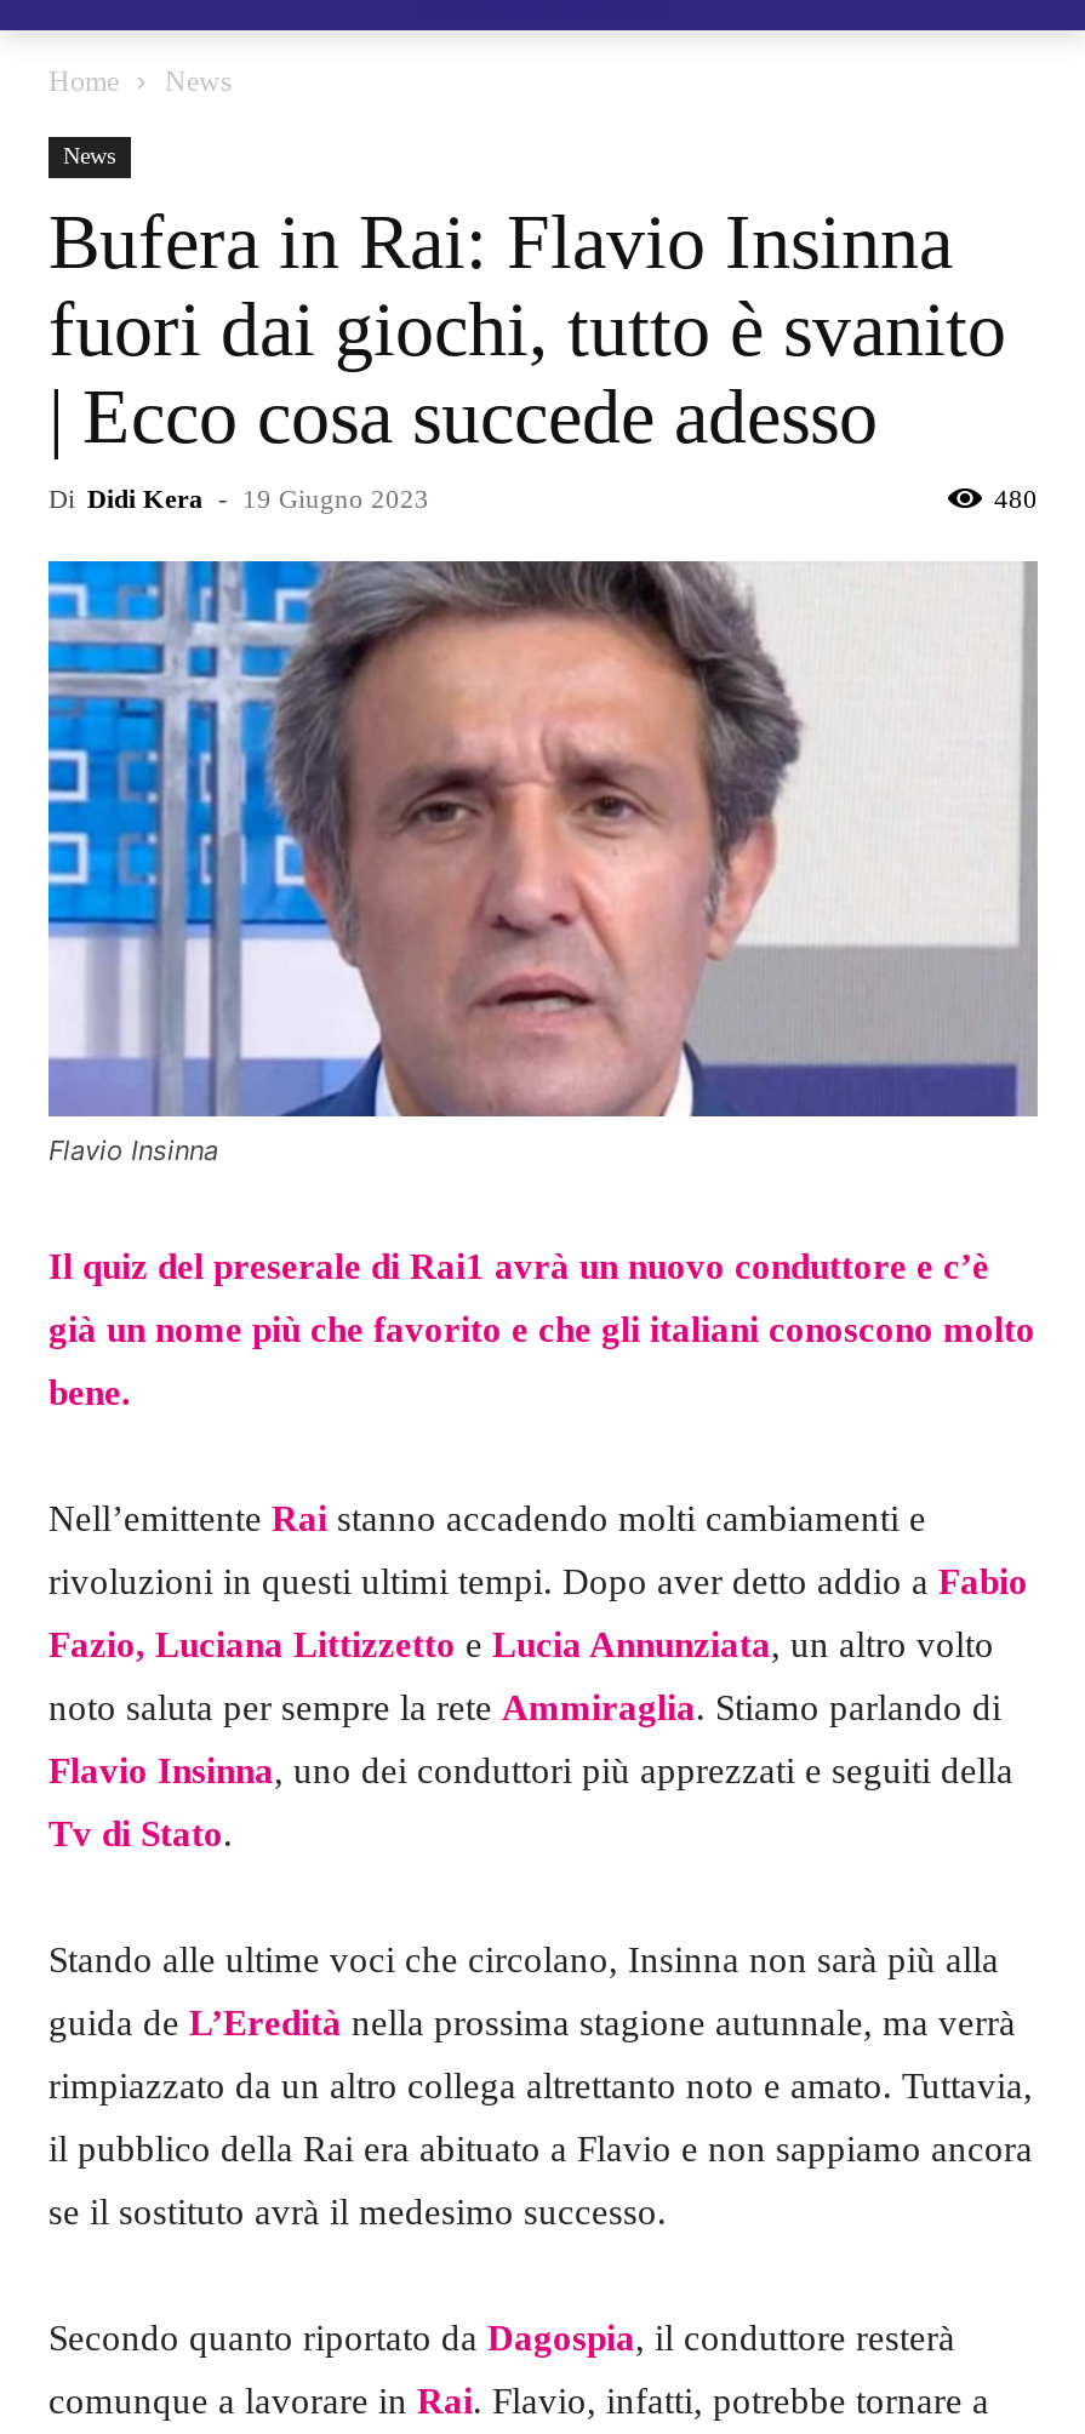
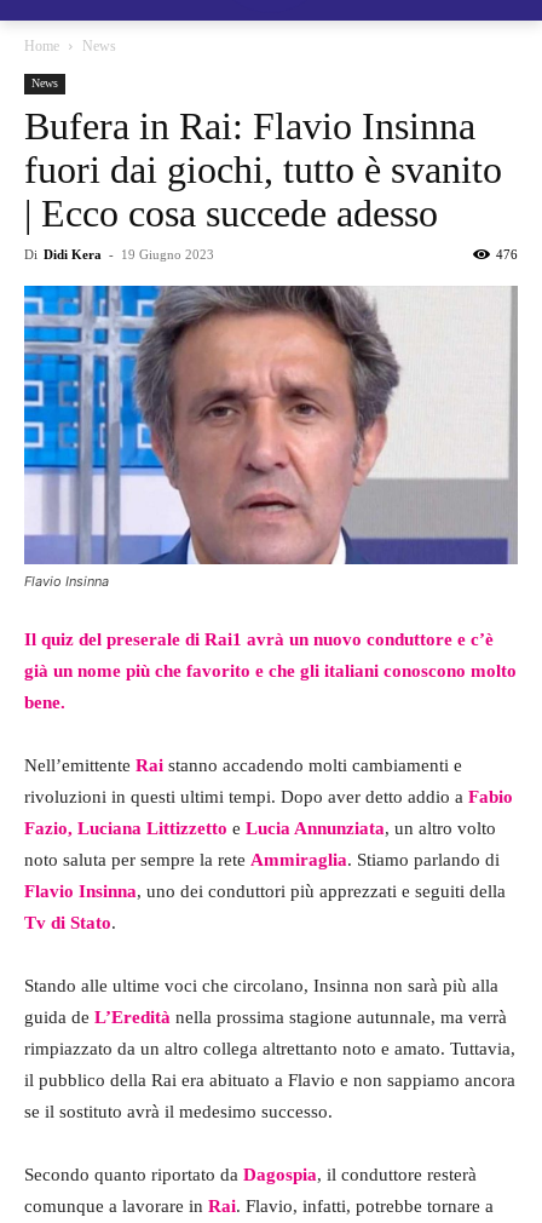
[994,484,1038,513] 480 -> [496,247,518,262] 476

